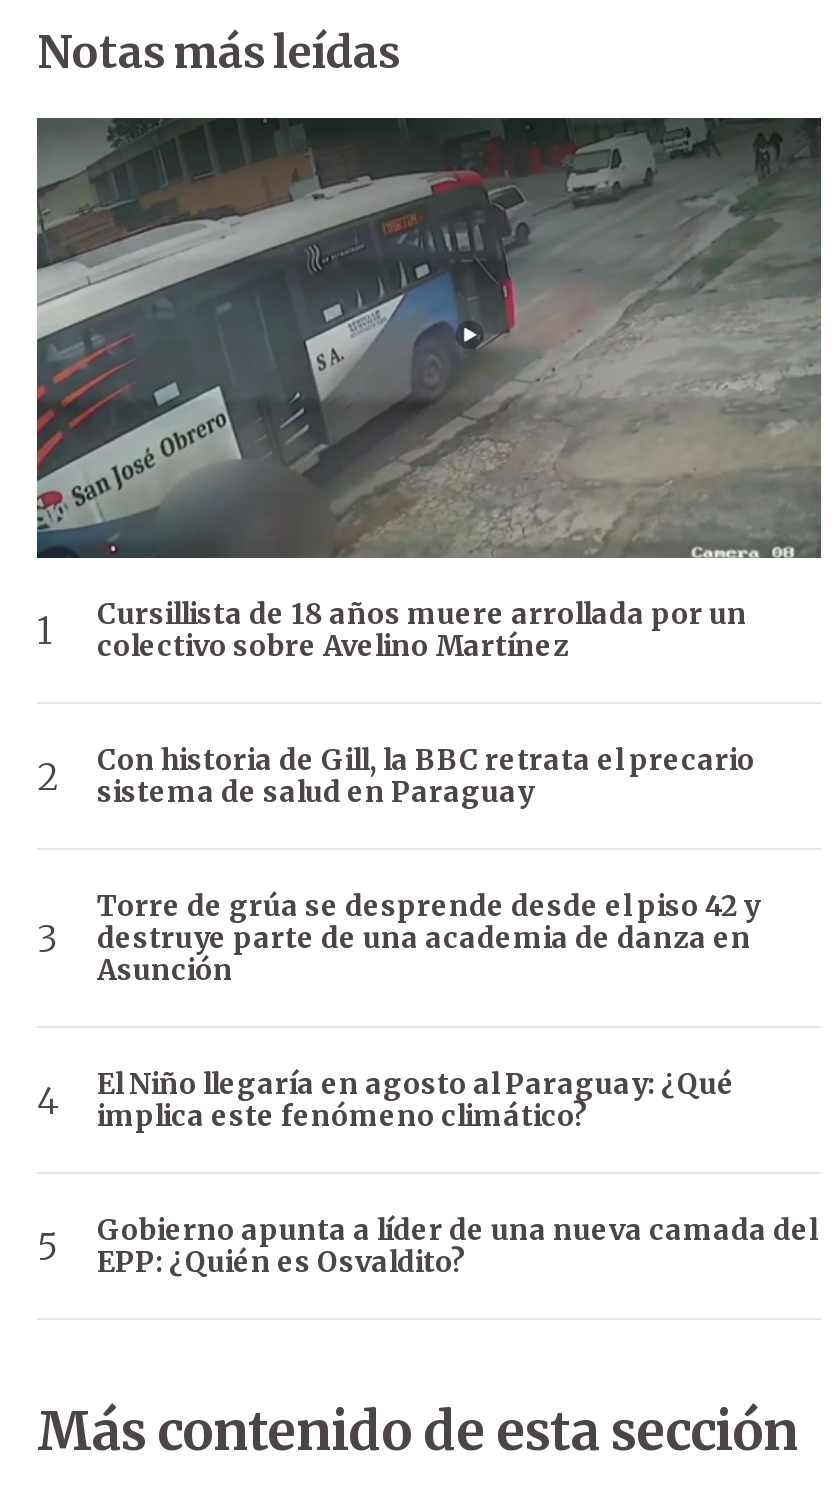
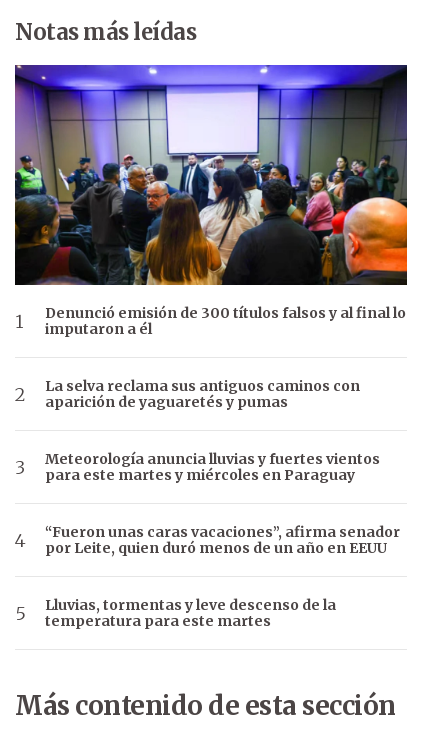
[35,116,823,665] [image] | Cursillista de 18 años muere arrollada por un | colectivo sobre Avelino Martínez -> [14,64,408,338] [image] | Denunció emisión de 300 títulos falsos y al final lo | imputaron a él
[97,743,755,811] Con historia de Gill, la BBC retrata el precario | sistema de salud en Paraguay -> [45,377,360,411] La selva reclama sus antiguos caminos con | aparición de yaguaretés y pumas
[97,889,759,989] Torre de grúa se desprende desde el piso 42 y | destruye parte de una academia de danza en | Asunción -> [45,450,380,484] Meteorología anuncia lluvias y fuertes vientos | para este martes y miércoles en Paraguay
[97,1067,735,1135] El Niño llegaría en agosto al Paraguay: ¿Qué | implica este fenómeno climático? -> [45,523,400,557] “Fueron unas caras vacaciones”, afirma senador | por Leite, quien duró menos de un año en EEUU
[97,1213,817,1281] Gobierno apunta a líder de una nueva camada del | EPP: ¿Quién es Osvaldito? -> [45,596,336,630] Lluvias, tormentas y leve descenso de la | temperatura para este martes

